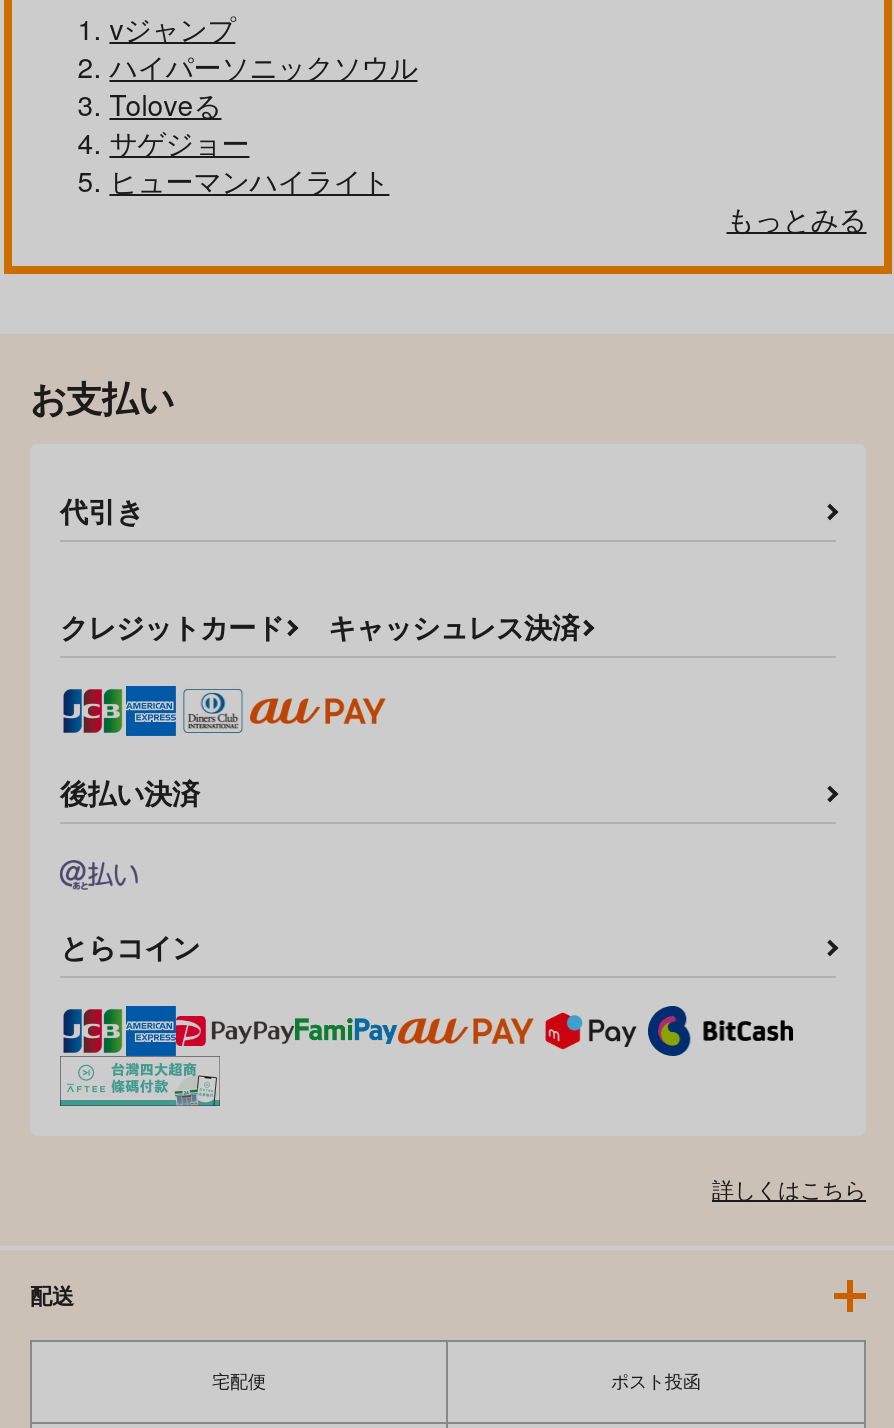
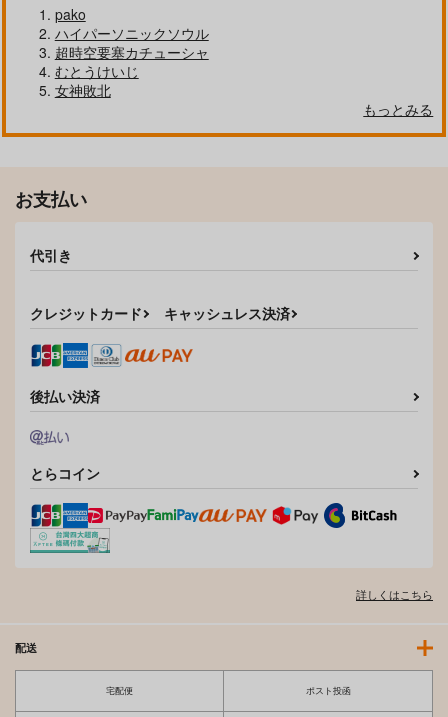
[109,9,235,49] vジャンプ -> [55,4,86,24] pako
[109,85,389,201] Toloveる | サゲジョー | ヒューマンハイライト -> [55,42,209,100] 超時空要塞カチューシャ | むとうけいじ | 女神敗北

